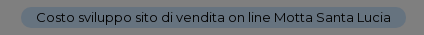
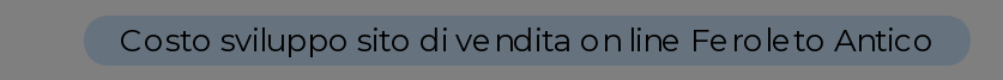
[35,9,390,25] Costo sviluppo sito di vendita on line Motta Santa Lucia -> [120,19,935,58] Costo sviluppo sito di vendita on line Feroleto Antico

